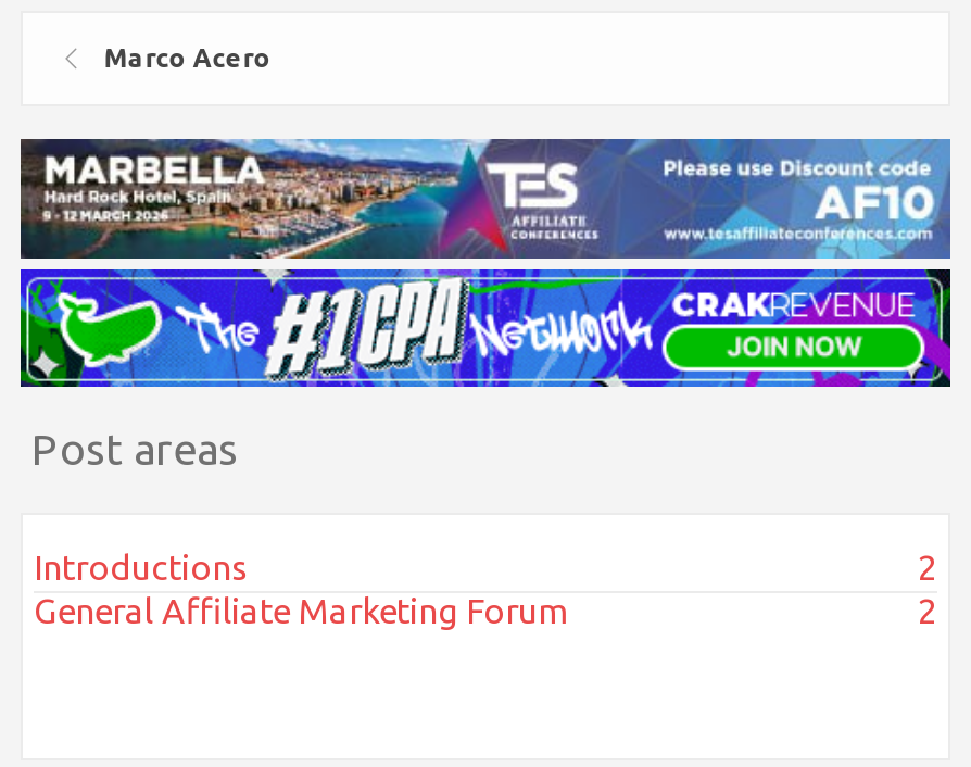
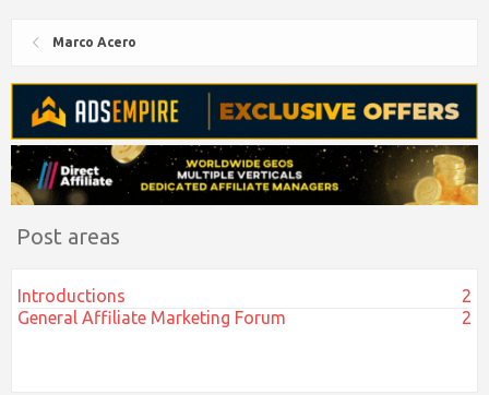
[18,137,953,389] [image] -> [10,82,479,206] [image]

